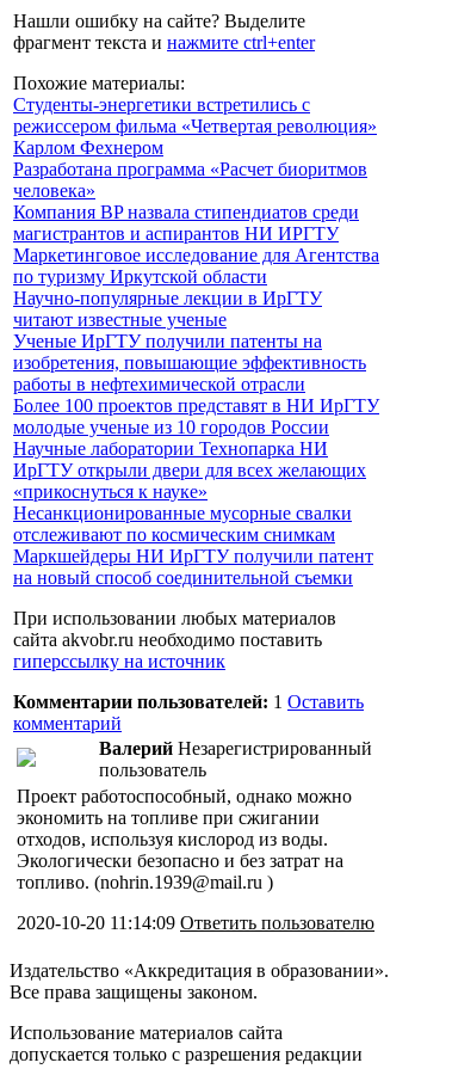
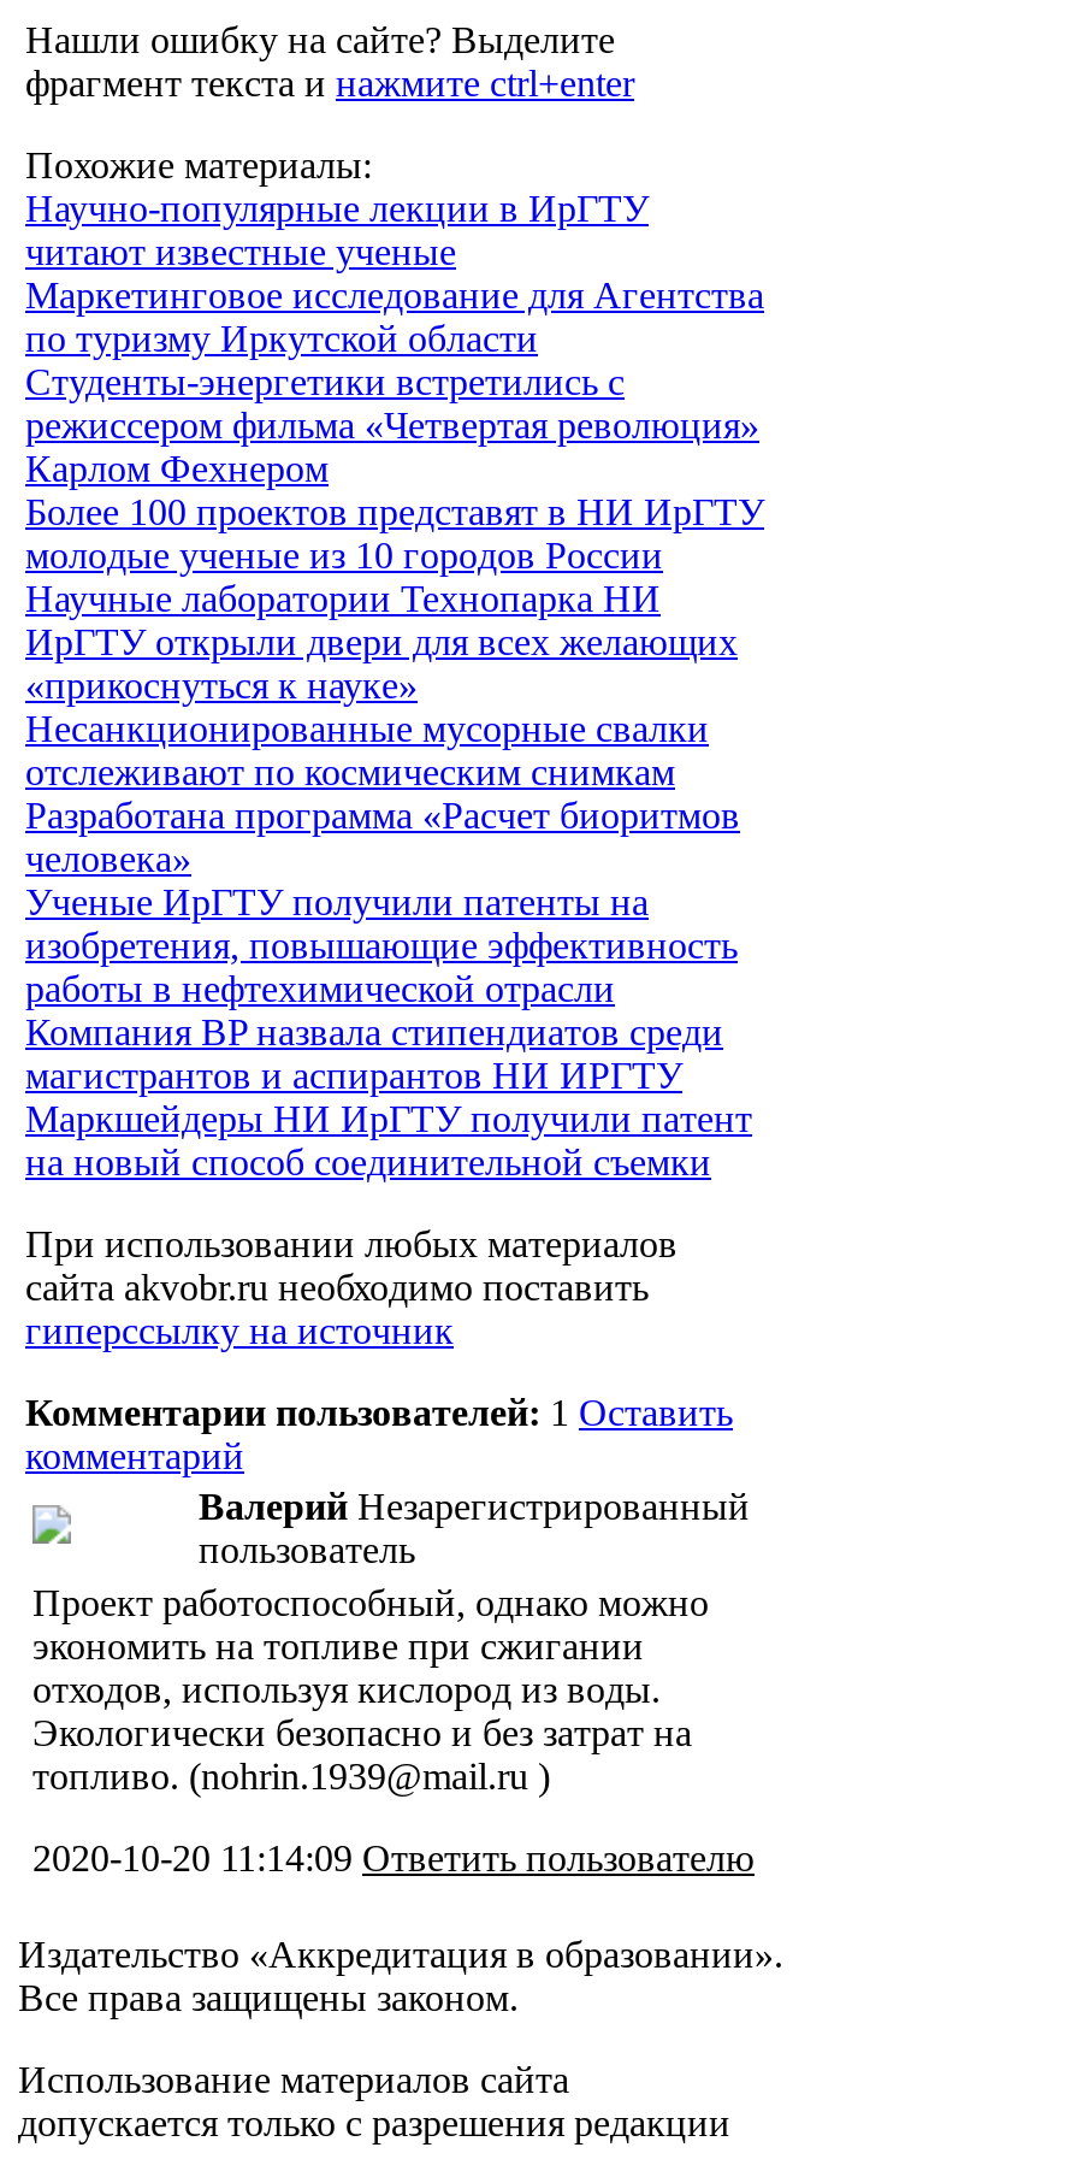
moved [13,94,377,158] -> [25,361,759,489]: Студенты-энергетики встретились с | режиссером фильма «Четвертая революция» | Карлом Фехнером
moved [13,159,367,244] -> [25,794,740,1096]: Разработана программа «Расчет биоритмов | человека» | Компания BP назвала стипендиатов среди | магистрантов и аспирантов НИ ИРГТУ
moved [13,245,379,330] -> [25,188,764,359]: Маркетинговое исследование для Агентства | по туризму Иркутской области | Научно-популярные лекции в ИрГТУ | читают известные ученые
moved [13,331,366,394] -> [25,881,738,1009]: Ученые ИрГТУ получили патенты на | изобретения, повышающие эффективность | работы в нефтехимической отрасли
moved [13,395,379,545] -> [25,491,764,792]: Более 100 проектов представят в НИ ИрГТУ | молодые ученые из 10 городов России | Научные лаборатории Технопарка НИ | ИрГТУ открыли двери для всех желающих | «прикоснуться к науке» | Несанкционированные мусорные свалки | отслеживают по космическим снимкам

